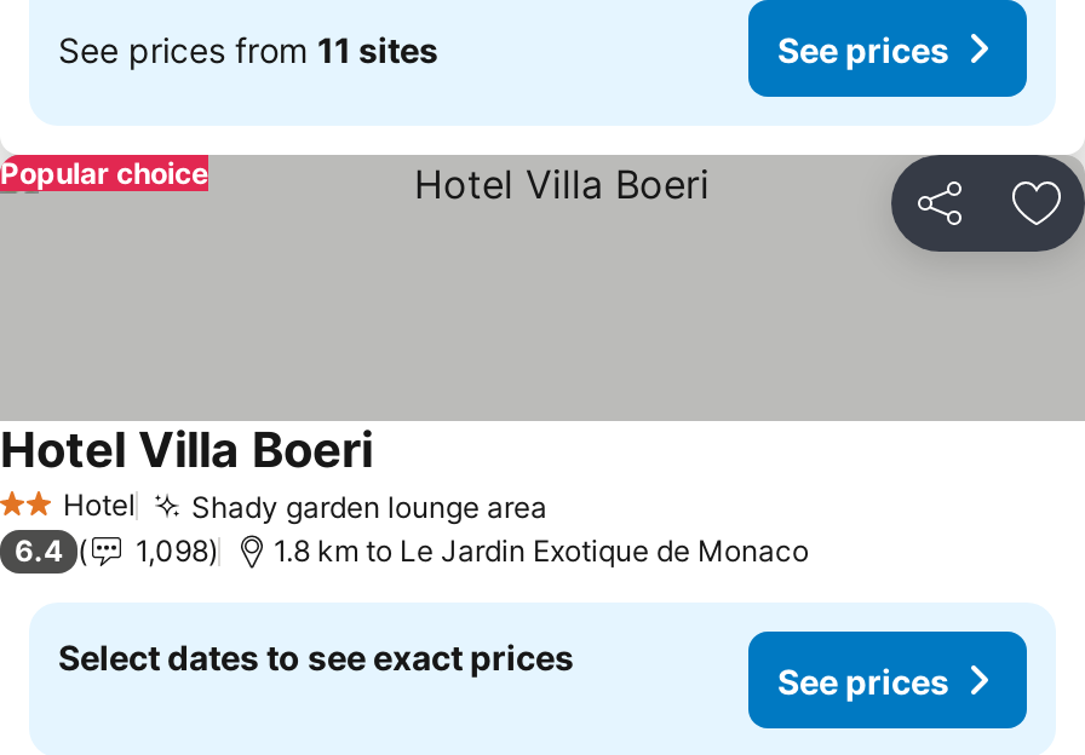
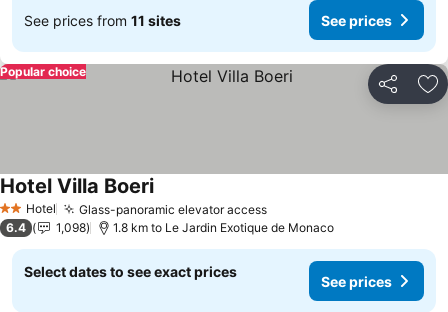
[191,488,547,524] Shady garden lounge area -> [79,201,267,216] Glass-panoramic elevator access

